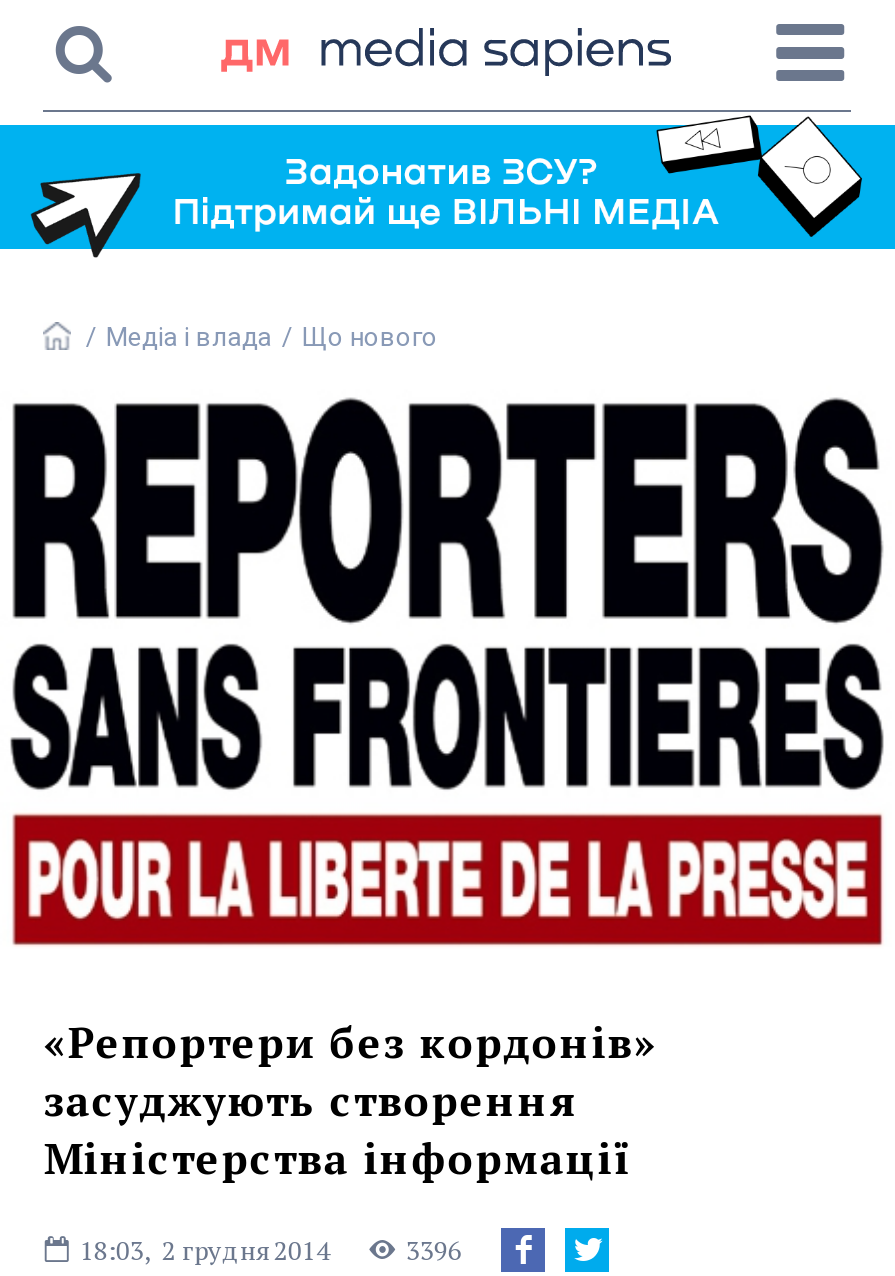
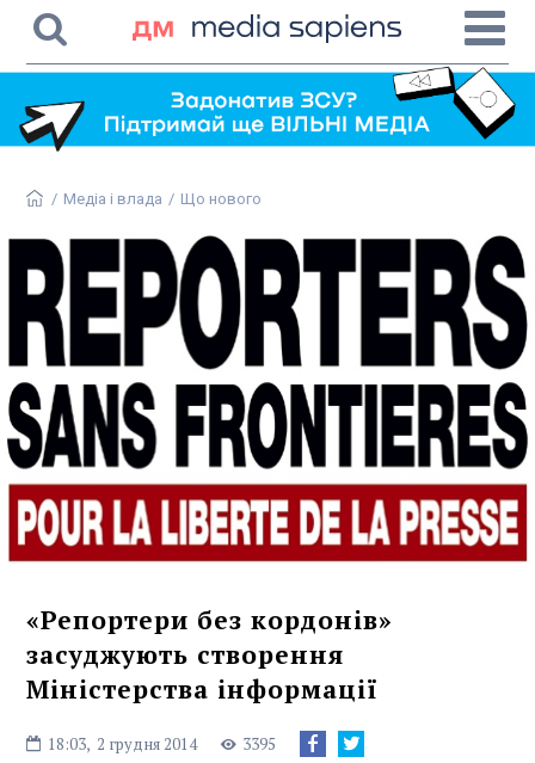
[406,1232,462,1268] 3396 -> [243,733,276,754] 3395

